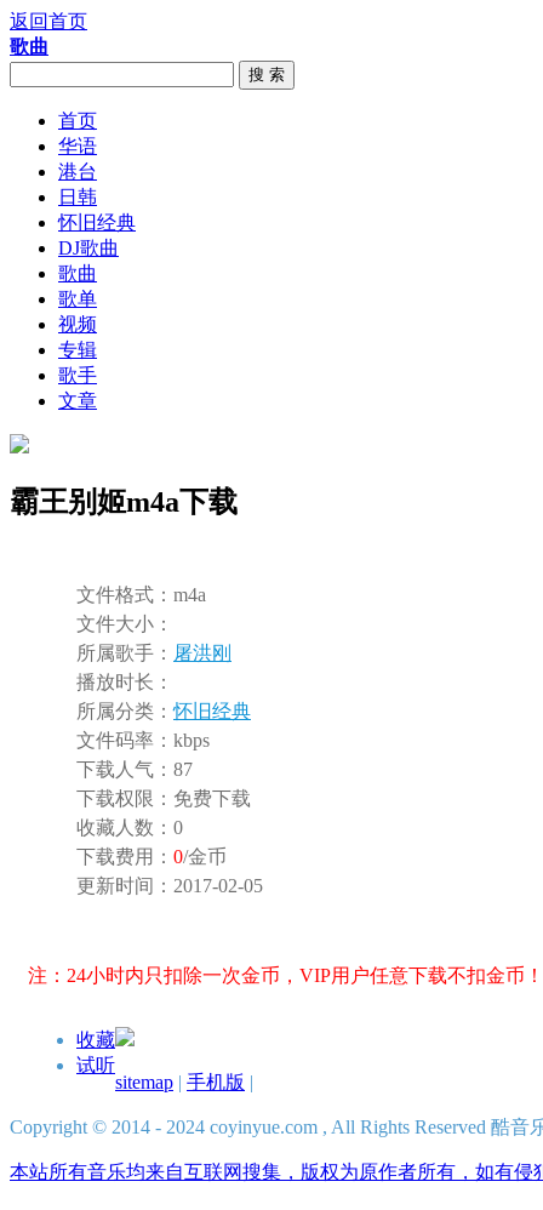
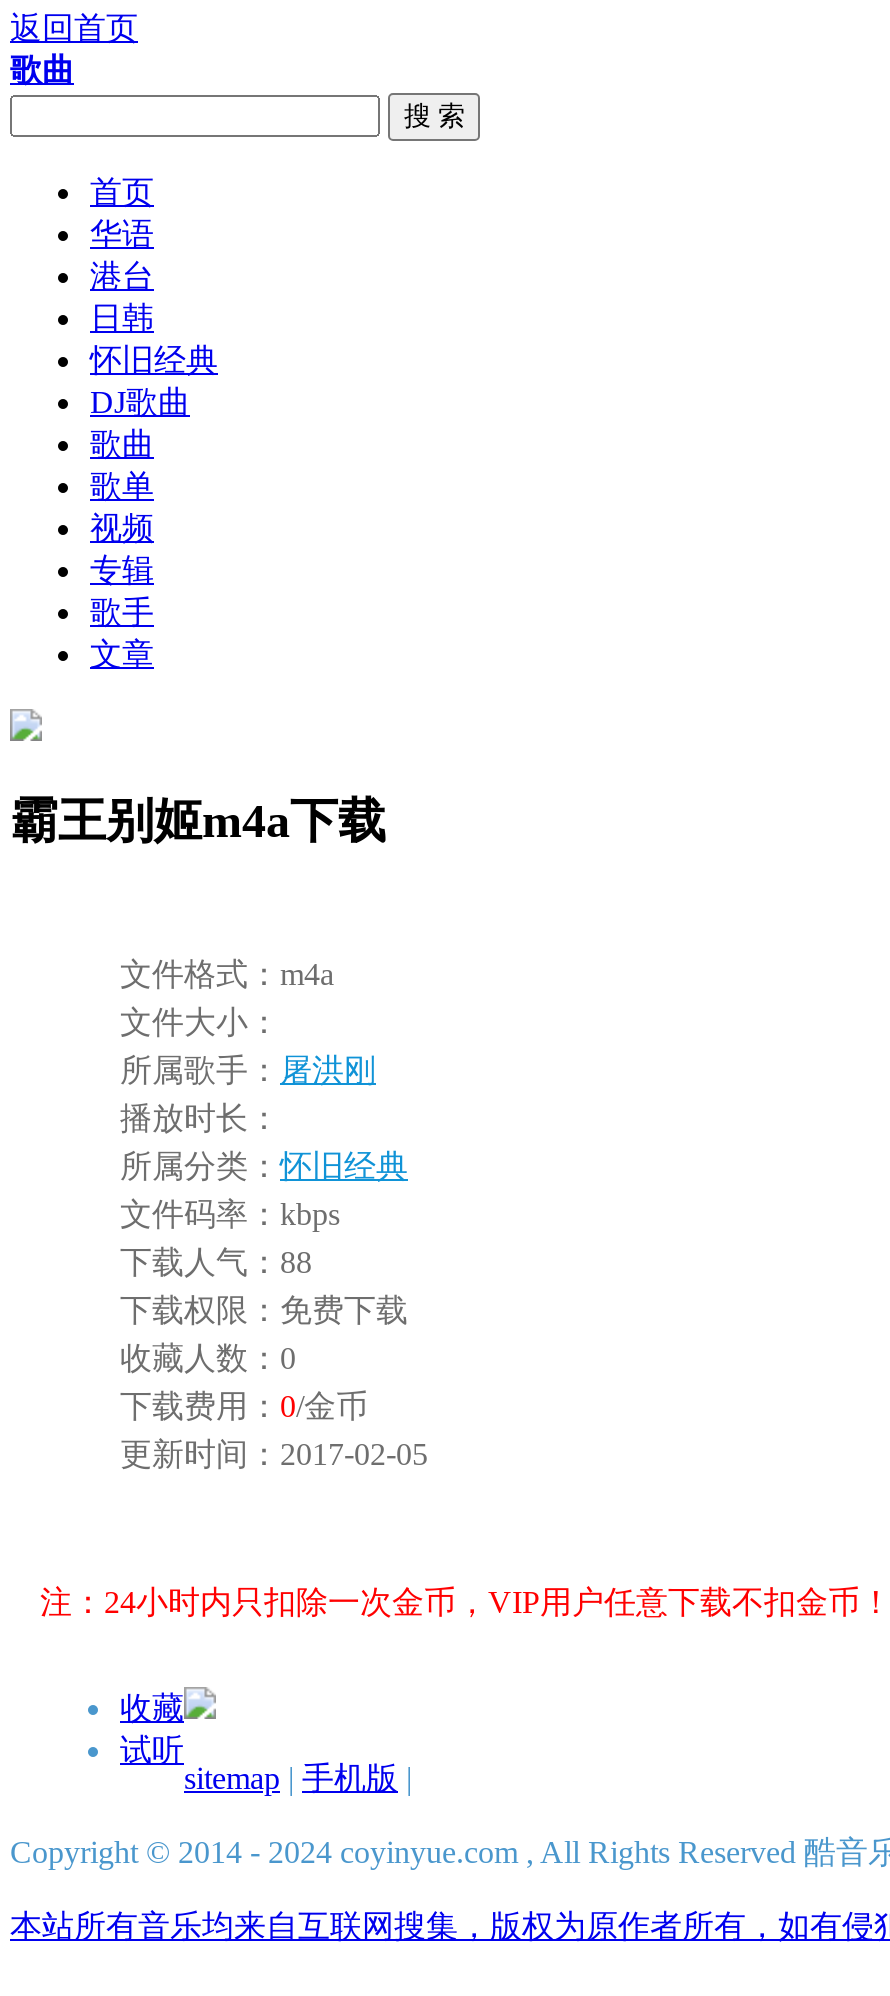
[76,759,193,779] 下载人气：87 -> [120,1245,312,1279] 下载人气：88

